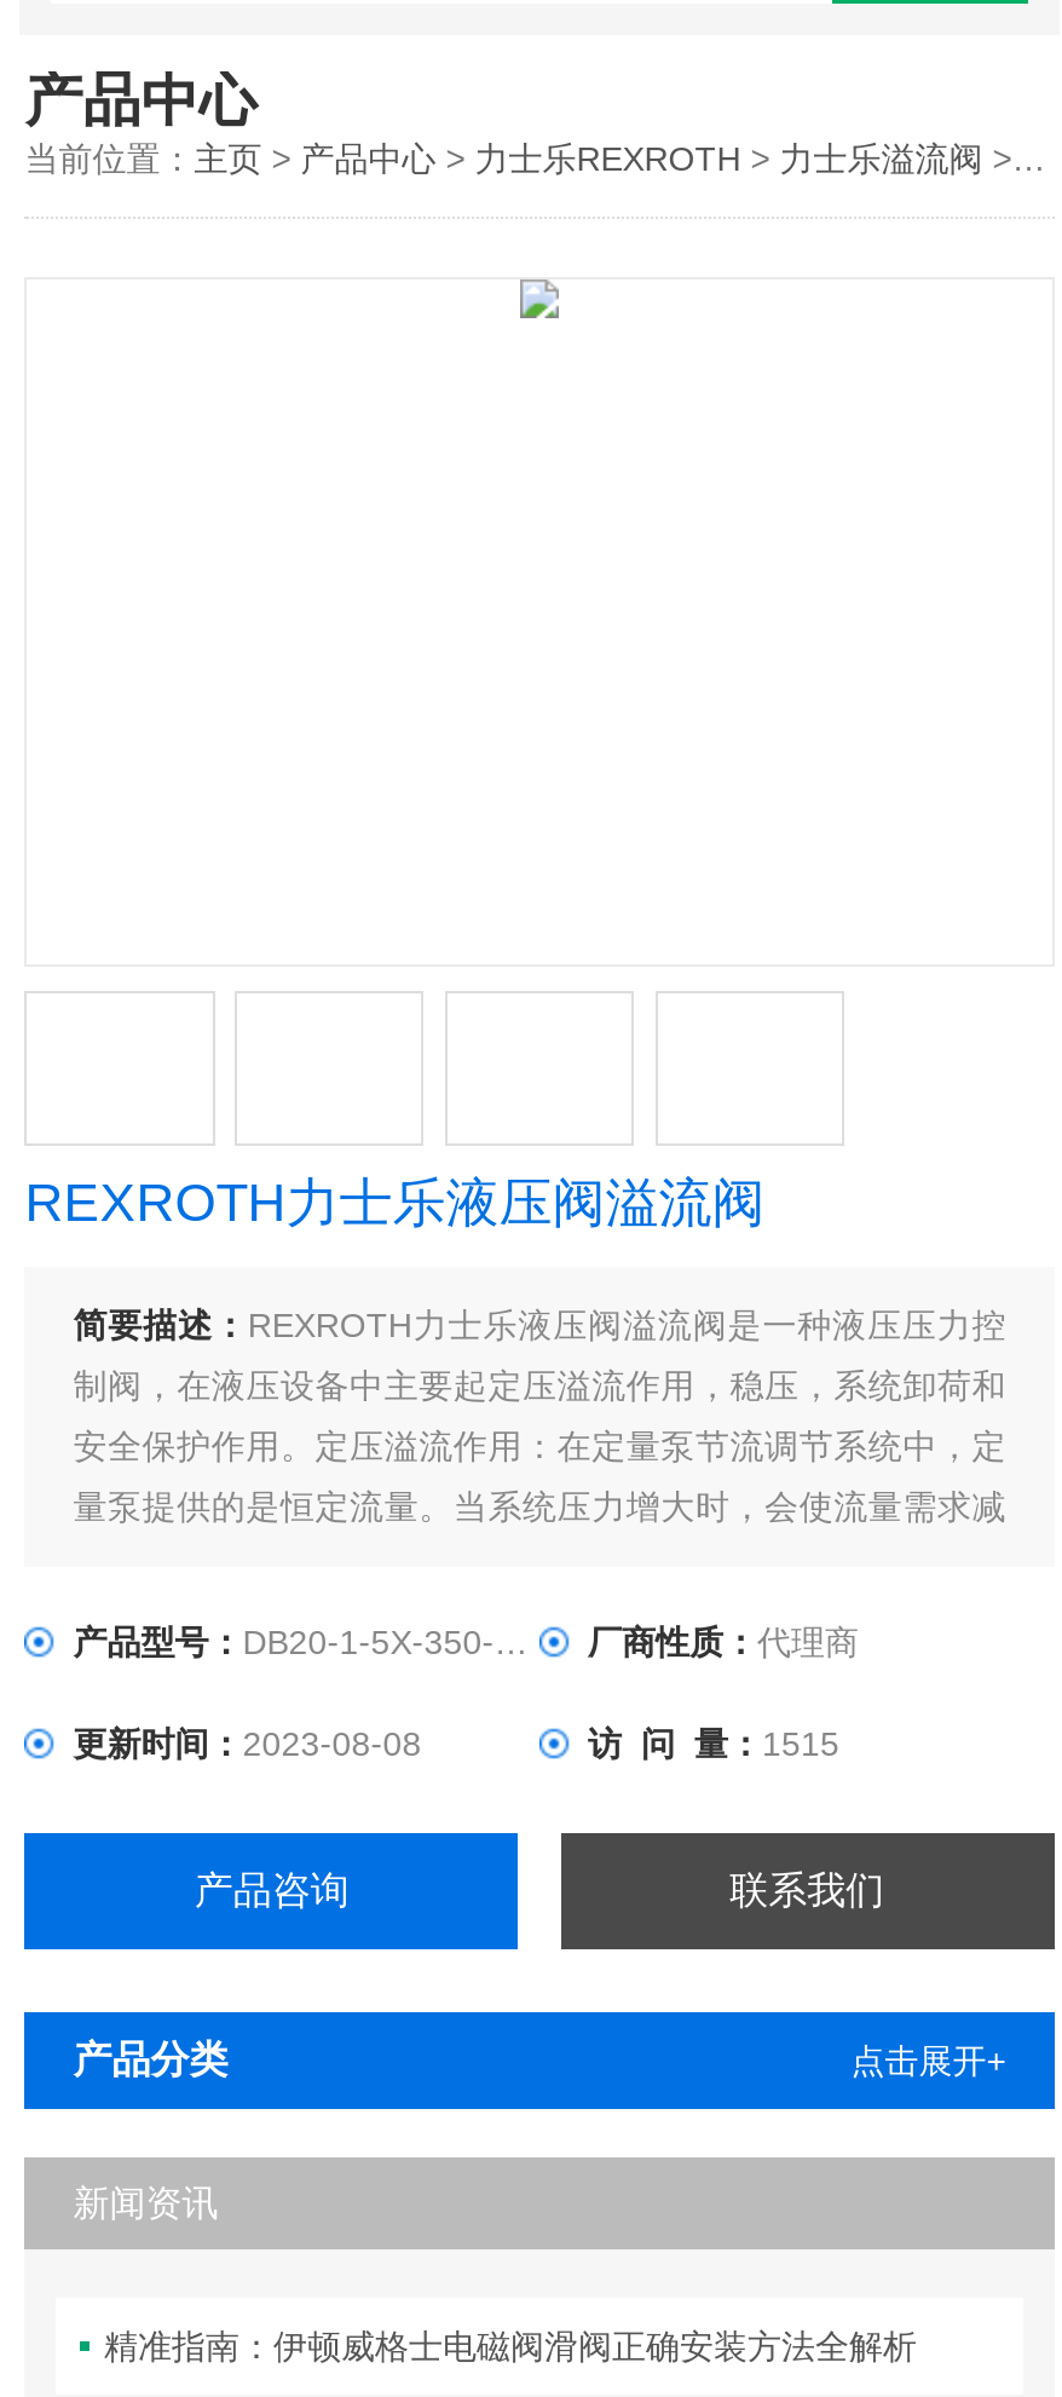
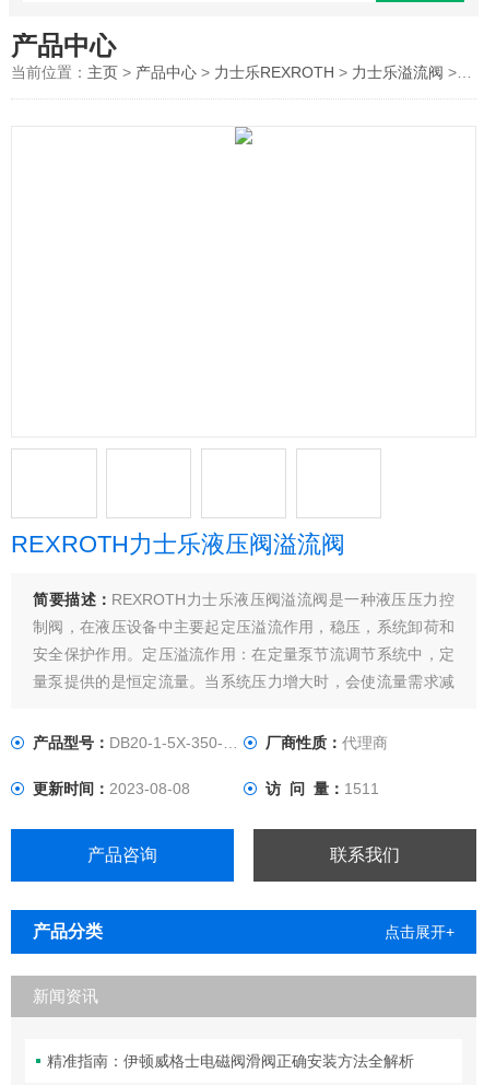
[588,1725,839,1764] 访 问 量：1515 -> [265,780,379,798] 访 问 量：1511

